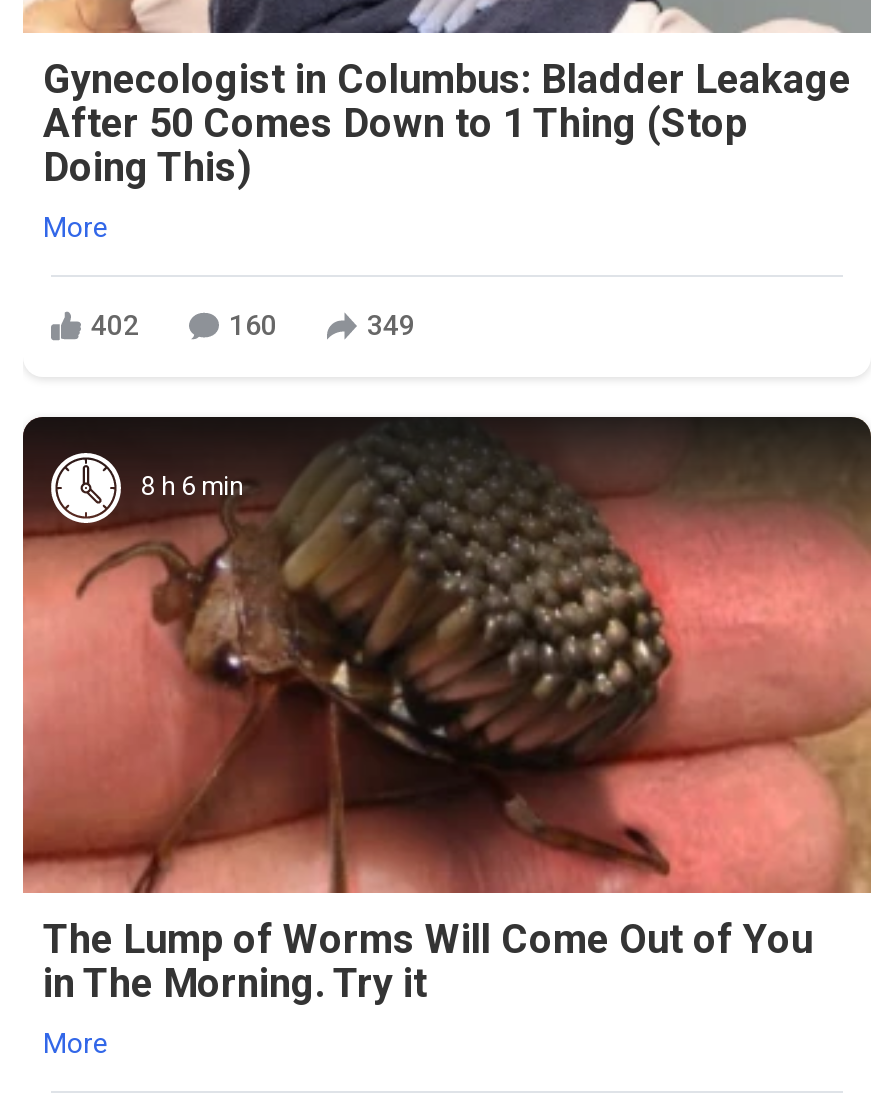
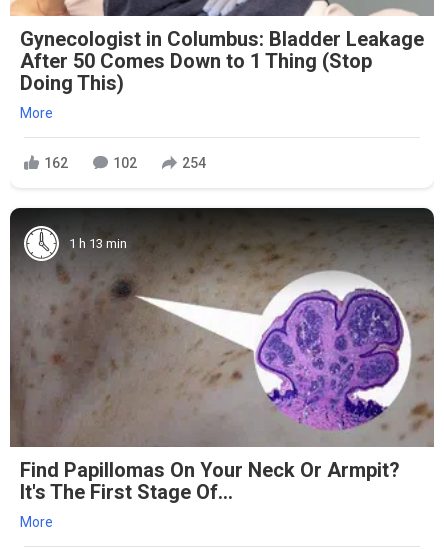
[91,309,415,341] 402 | 160 | 349 -> [44,154,206,170] 162 | 102 | 254
[21,450,871,894] [image] | 8 h 6 min -> [9,222,434,448] [image] | 1 h 13 min
[43,915,813,1007] The Lump of Worms Will Come Out of You | in The Morning. Try it -> [20,457,400,503] Find Papillomas On Your Neck Or Armpit? | It's The First Stage Of...

